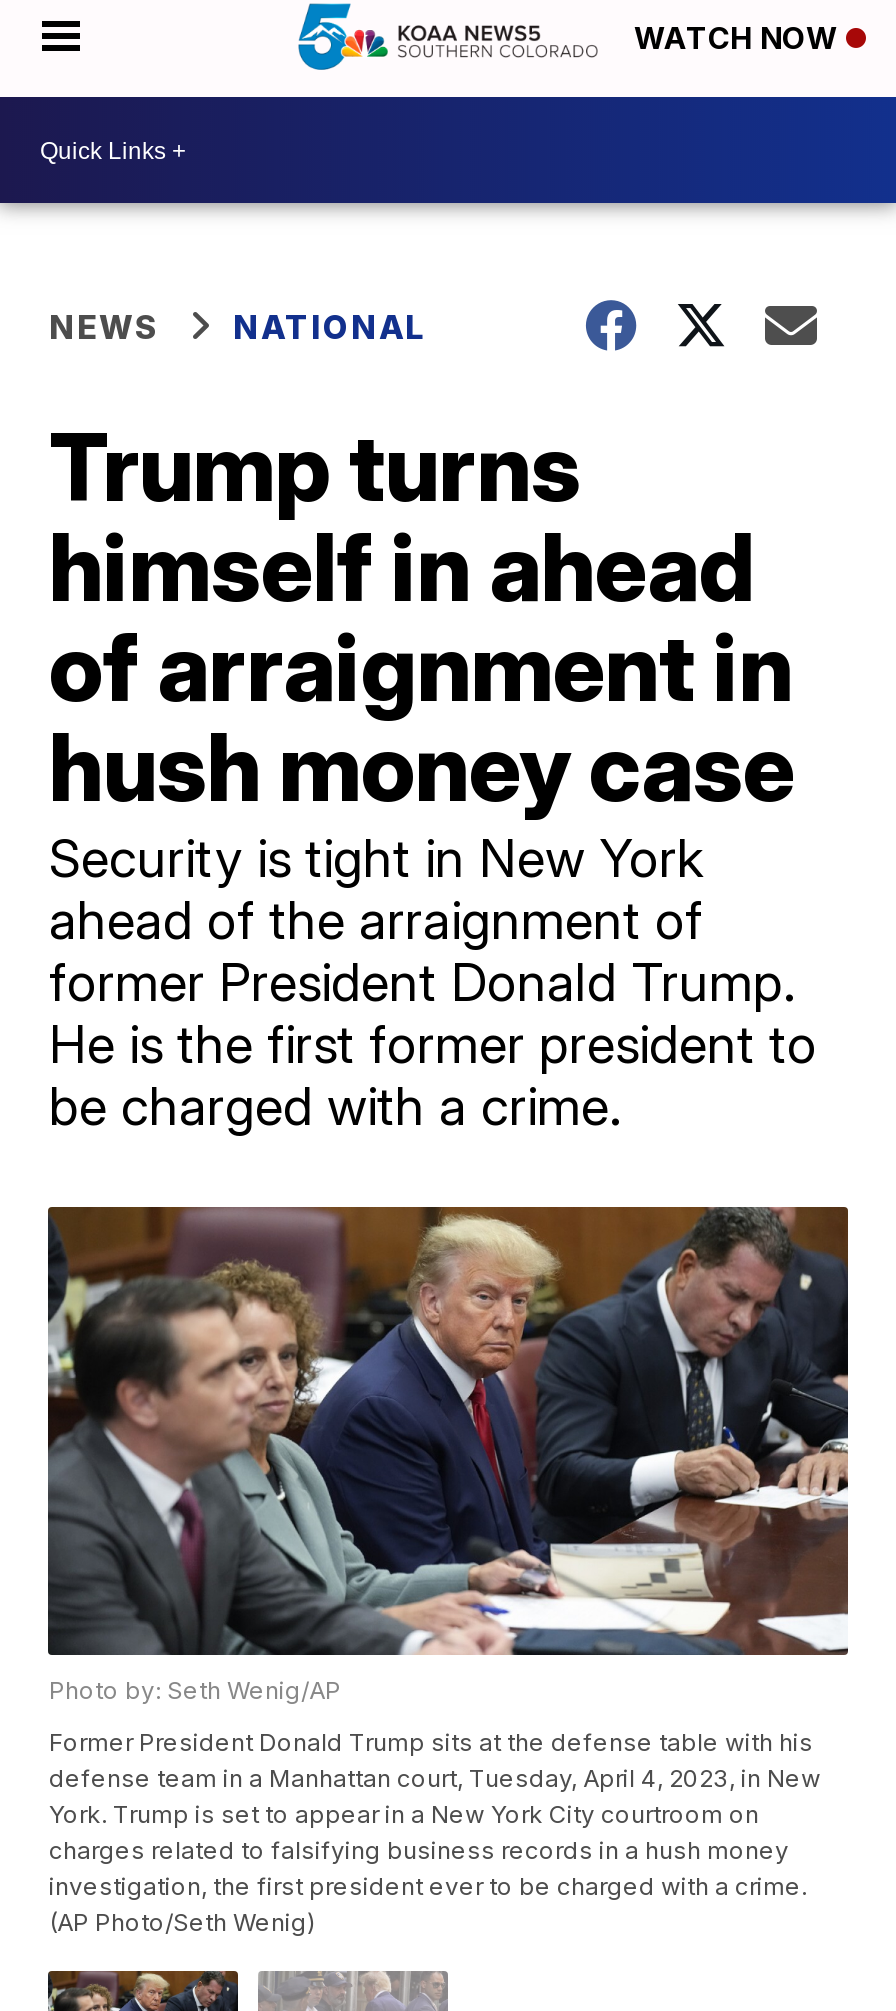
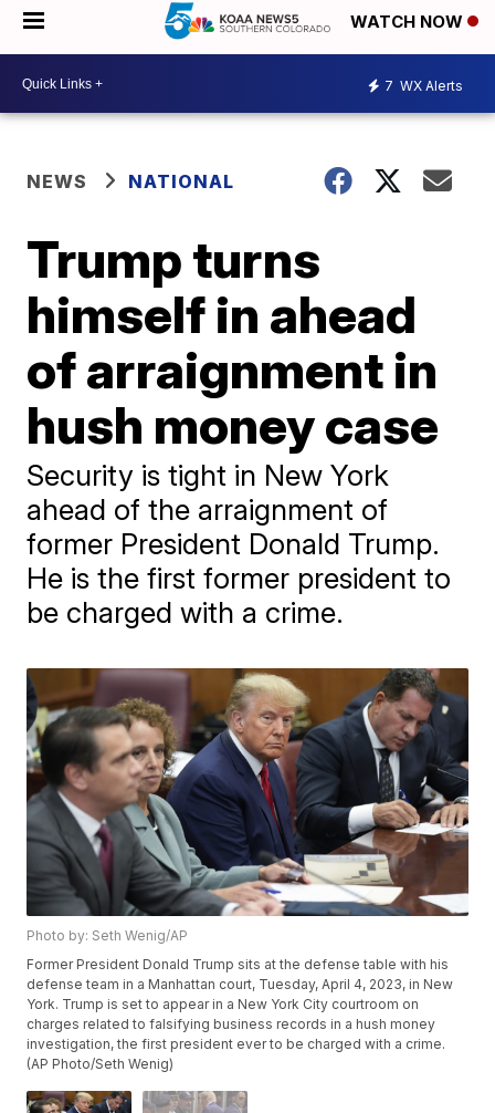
none -> [385,77,463,93] 7 WX Alerts

